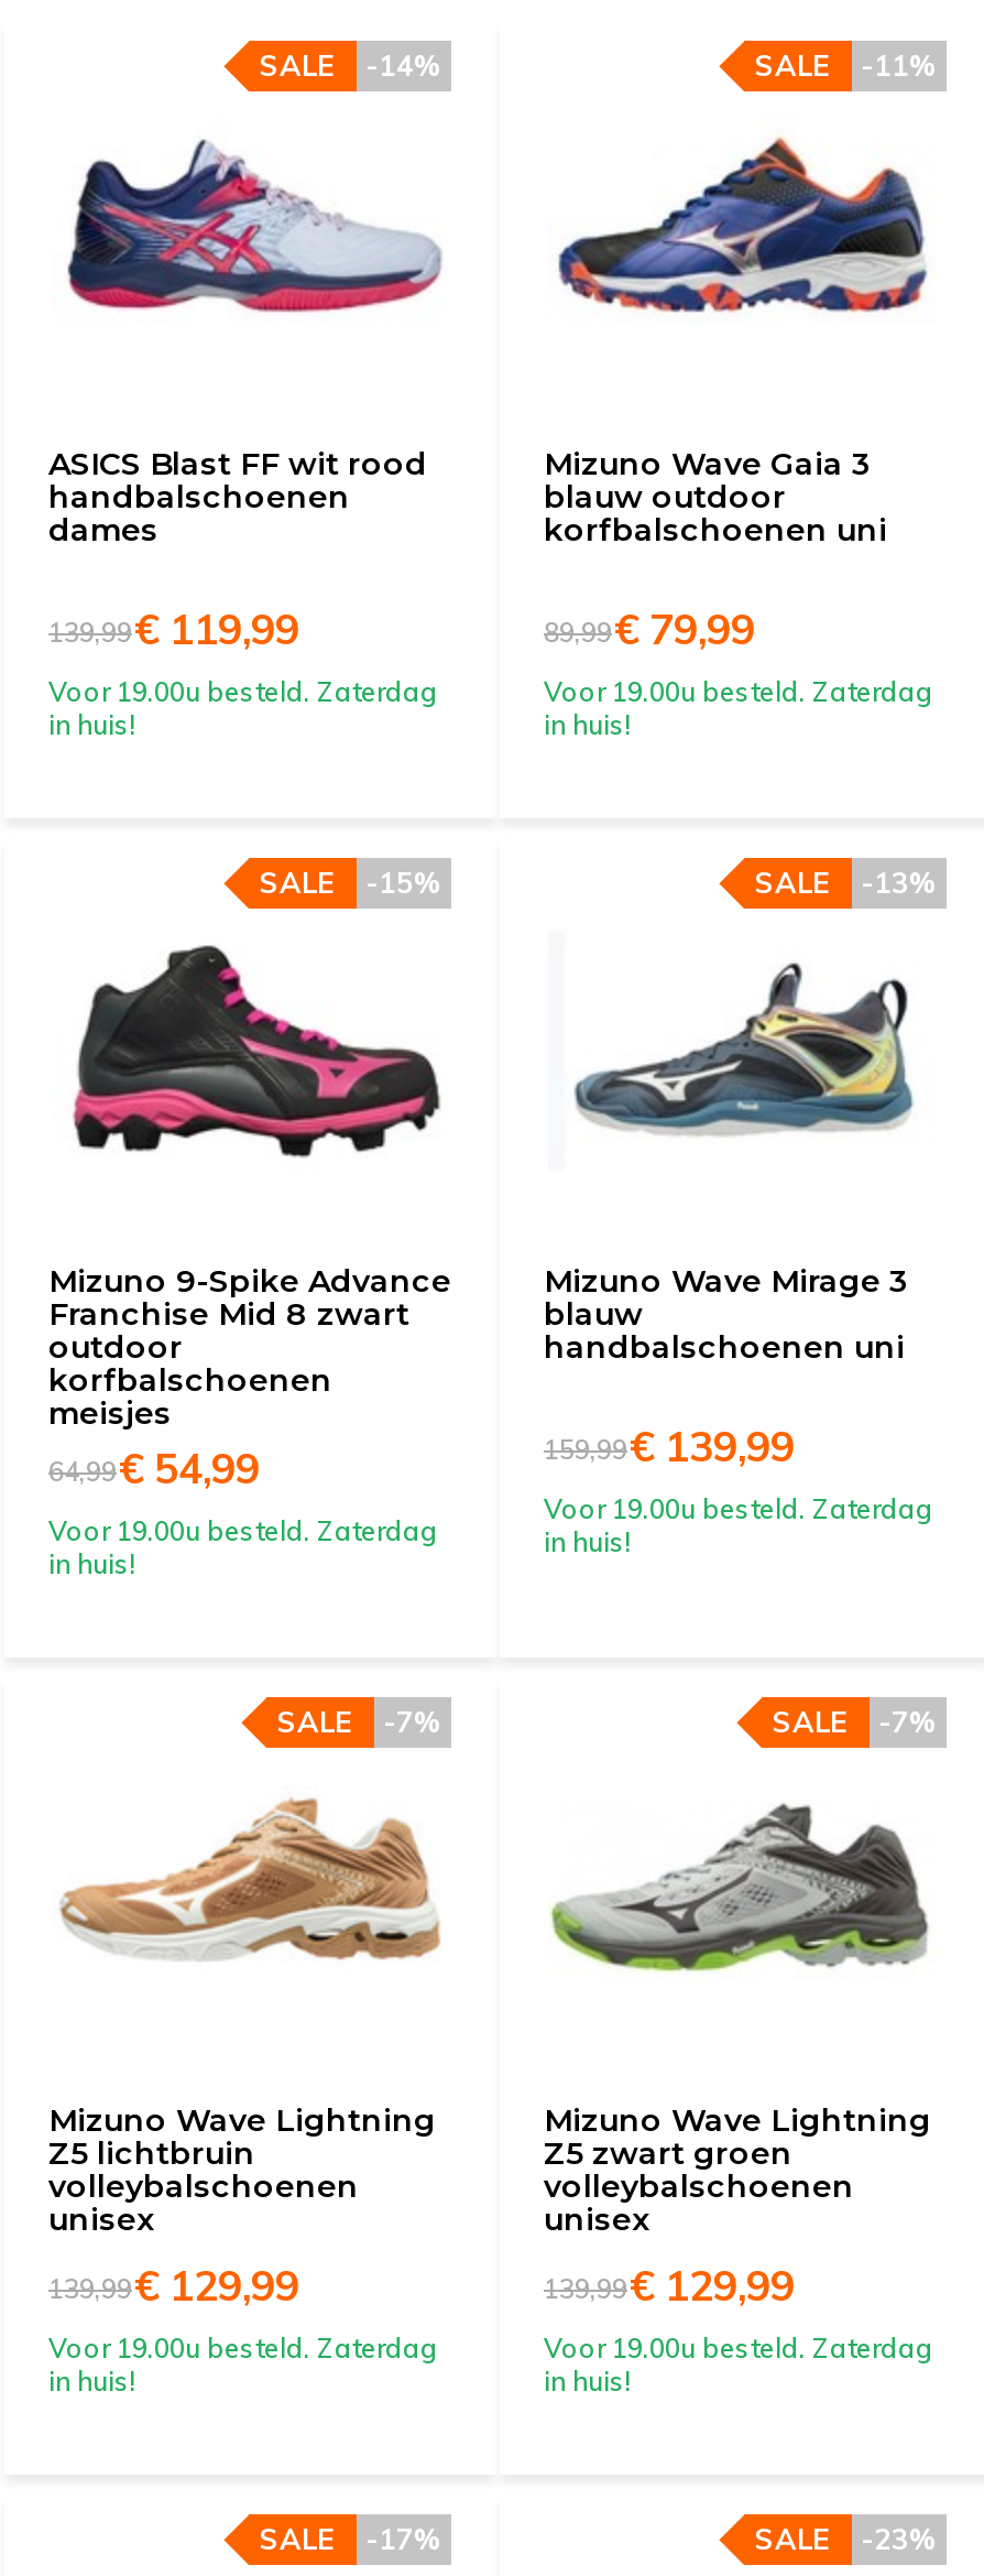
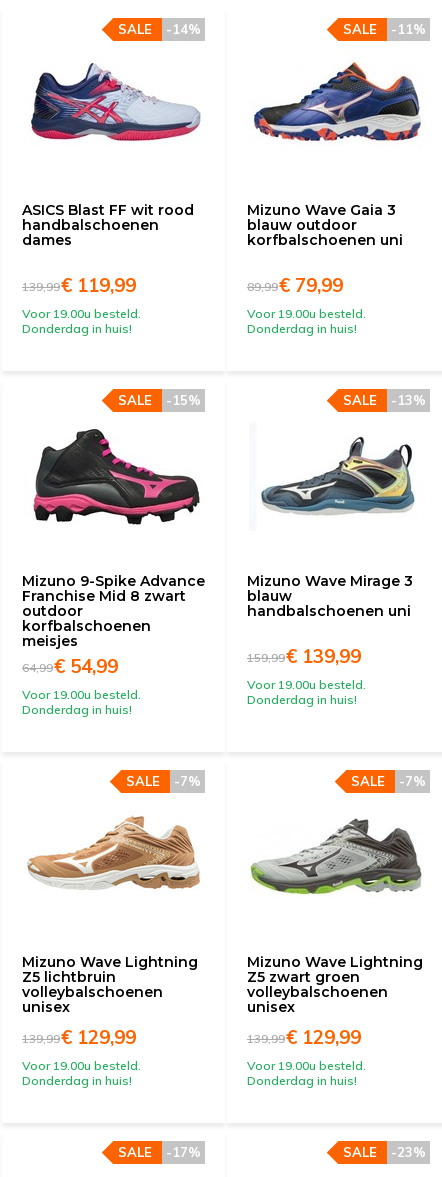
[48,675,438,741] Voor 19.00u besteld. Zaterdag | in huis! -> [22,306,141,336] Voor 19.00u besteld. | Donderdag in huis!
[544,675,933,741] Voor 19.00u besteld. Zaterdag | in huis! -> [247,306,366,336] Voor 19.00u besteld. | Donderdag in huis!
[544,1492,933,1558] Voor 19.00u besteld. Zaterdag | in huis! -> [247,677,366,707] Voor 19.00u besteld. | Donderdag in huis!
[48,1514,438,1580] Voor 19.00u besteld. Zaterdag | in huis! -> [22,687,141,717] Voor 19.00u besteld. | Donderdag in huis!
[48,2331,438,2397] Voor 19.00u besteld. Zaterdag | in huis! -> [22,1058,141,1088] Voor 19.00u besteld. | Donderdag in huis!
[544,2331,933,2397] Voor 19.00u besteld. Zaterdag | in huis! -> [247,1058,366,1088] Voor 19.00u besteld. | Donderdag in huis!

